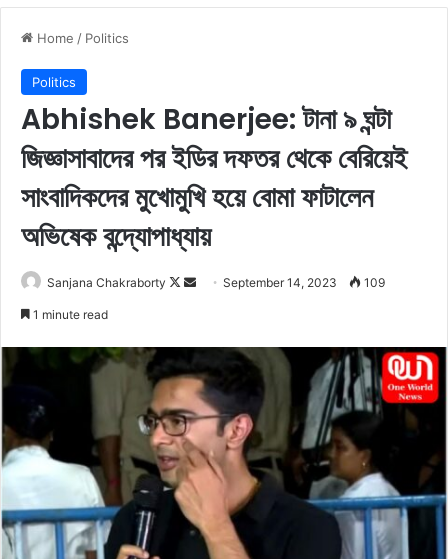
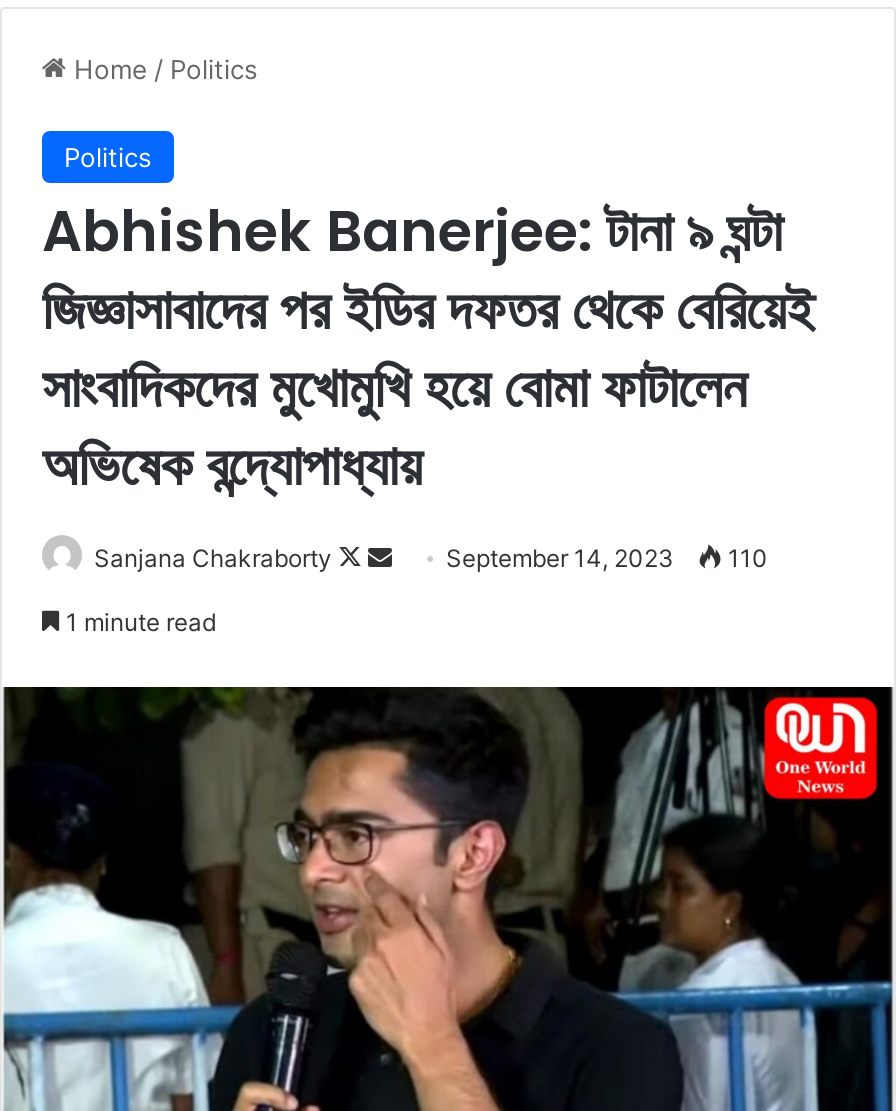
[361,275,385,290] 109 -> [722,543,768,573] 110

